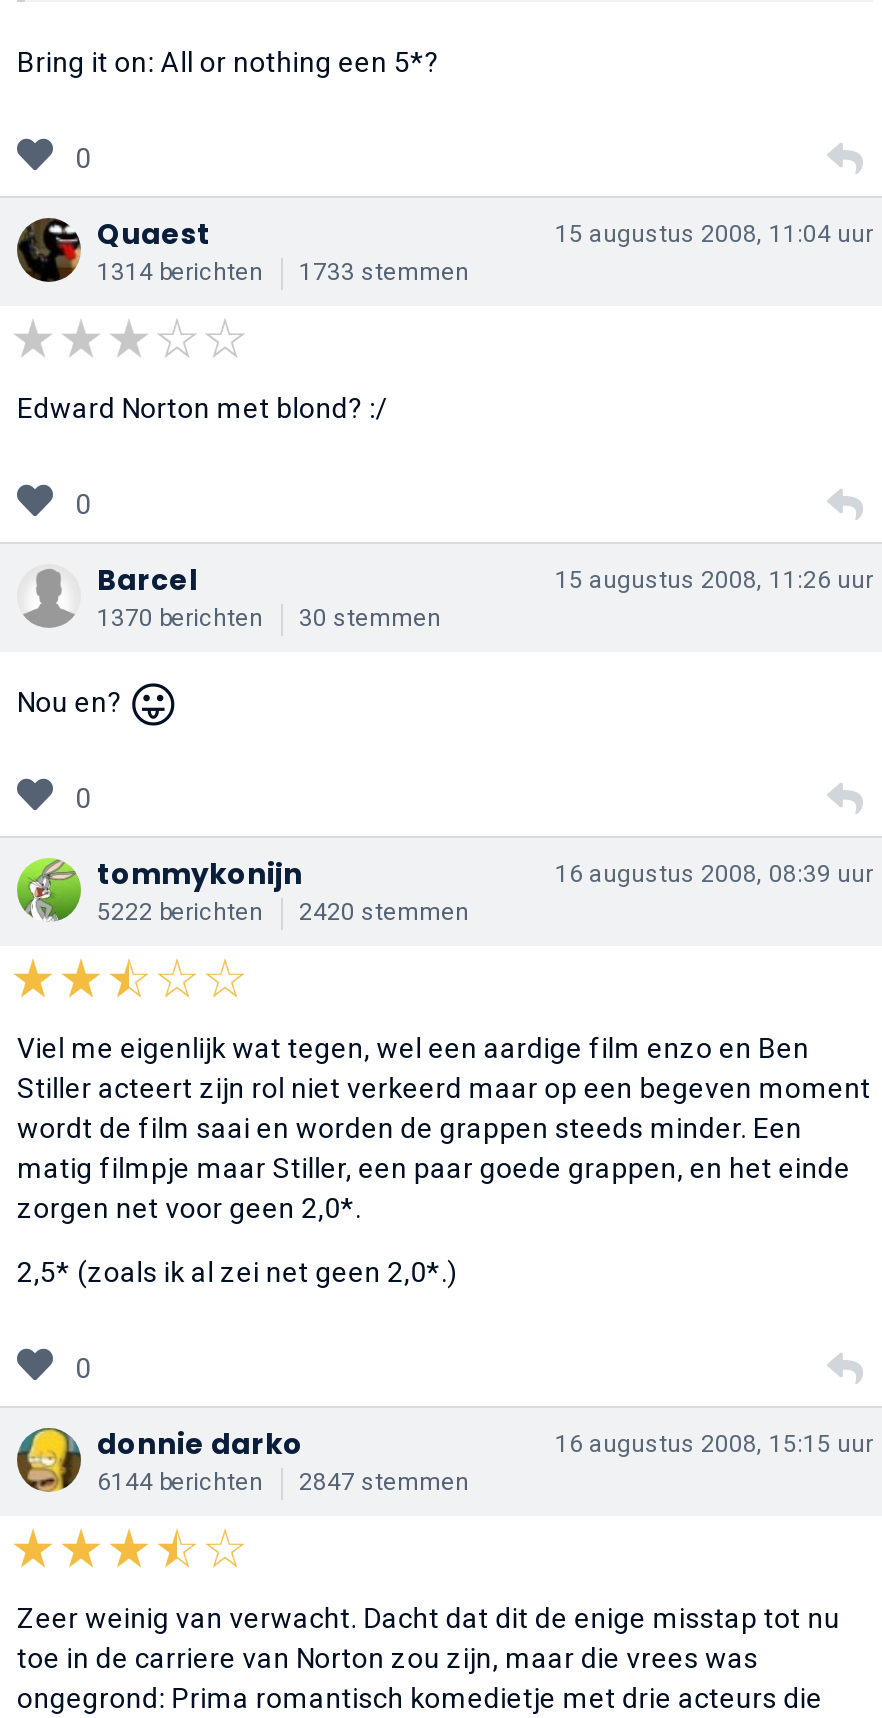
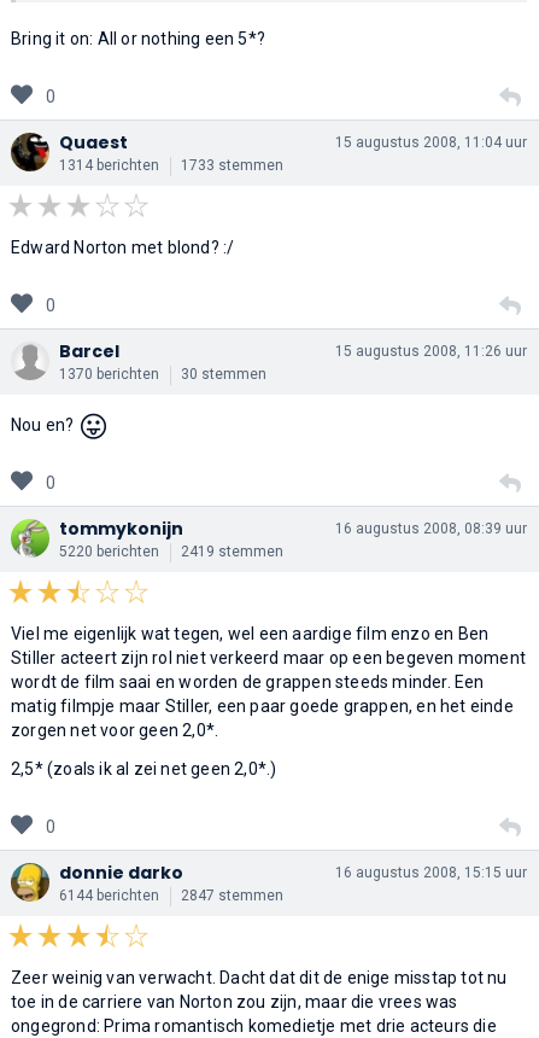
[97,897,263,925] 5222 berichten -> [59,543,159,560] 5220 berichten
[299,897,469,925] 2420 stemmen -> [181,543,283,560] 2419 stemmen

